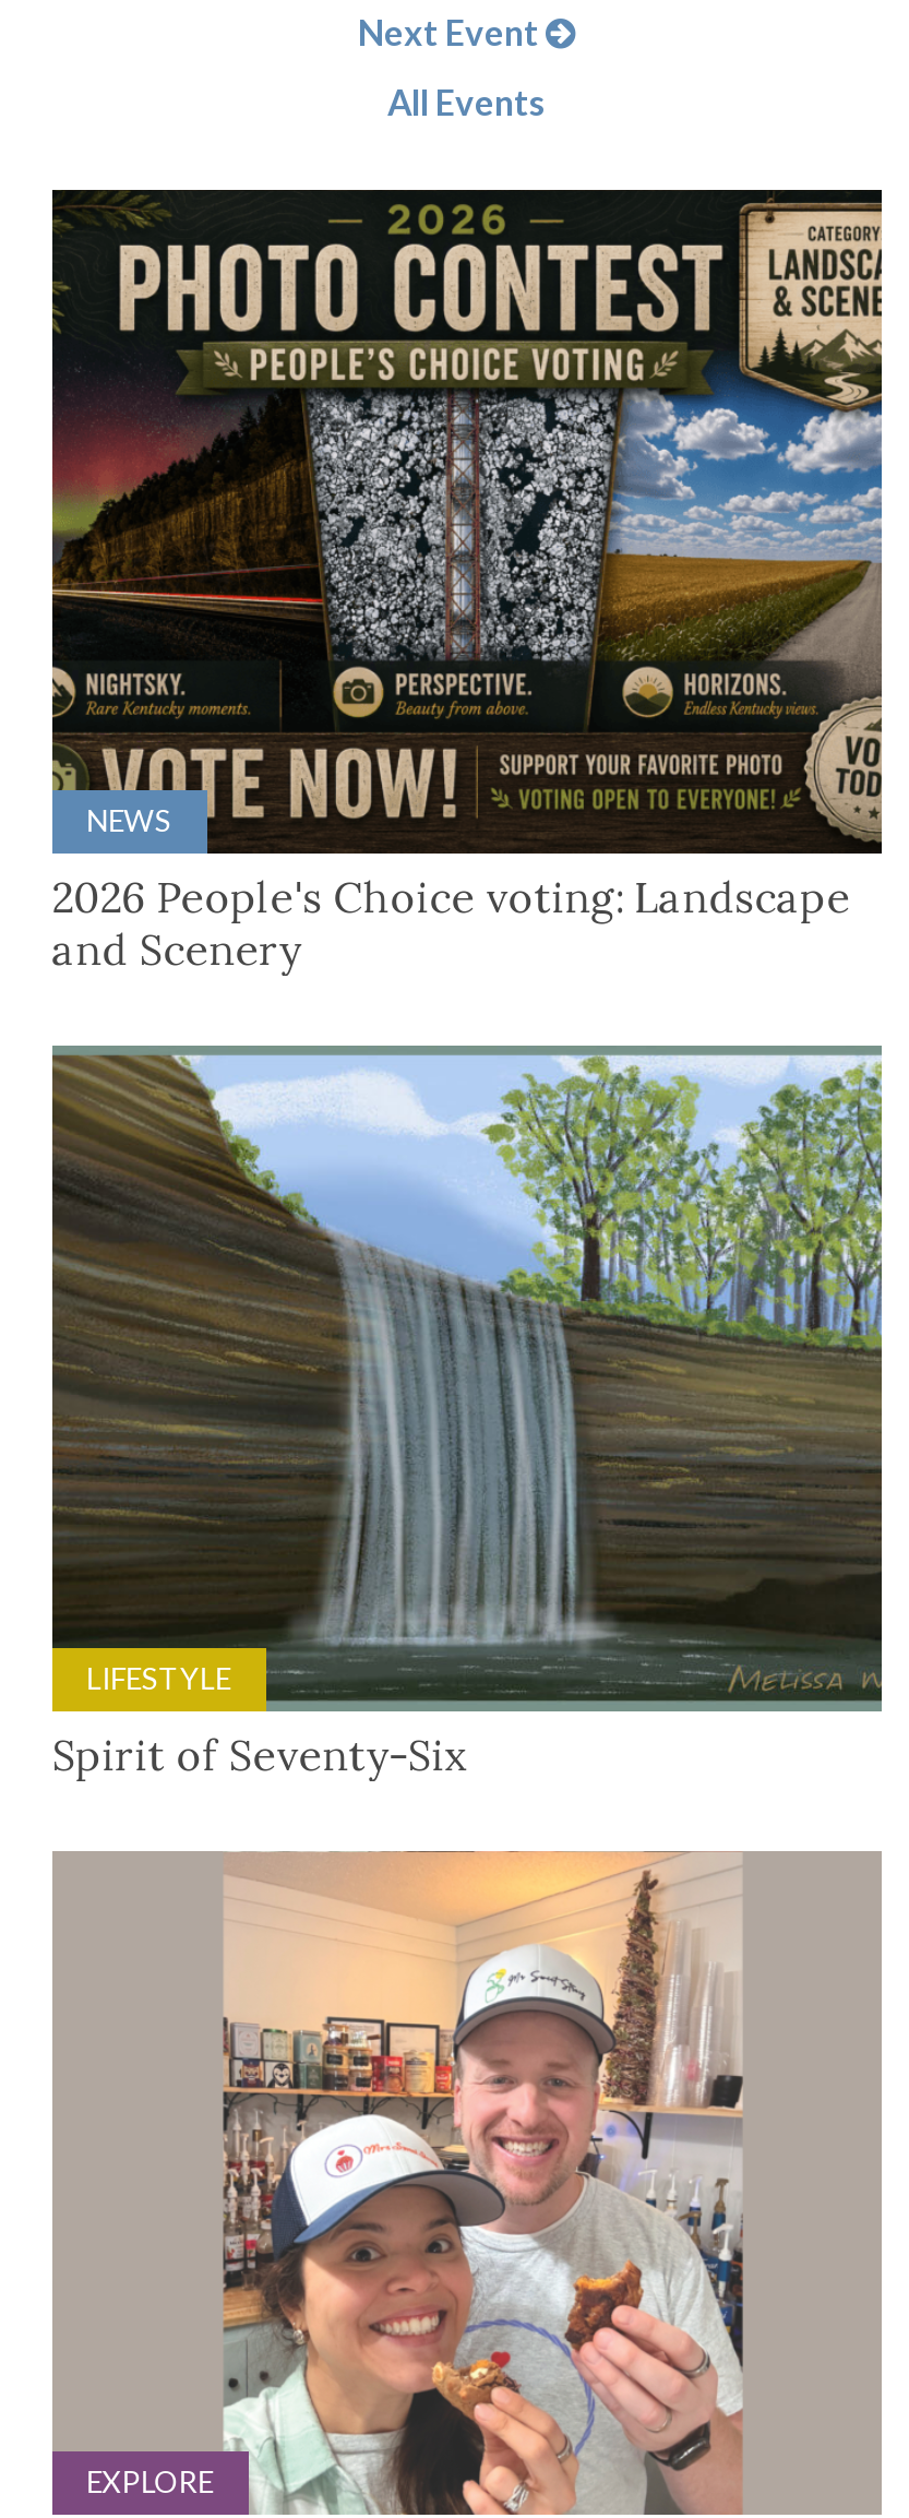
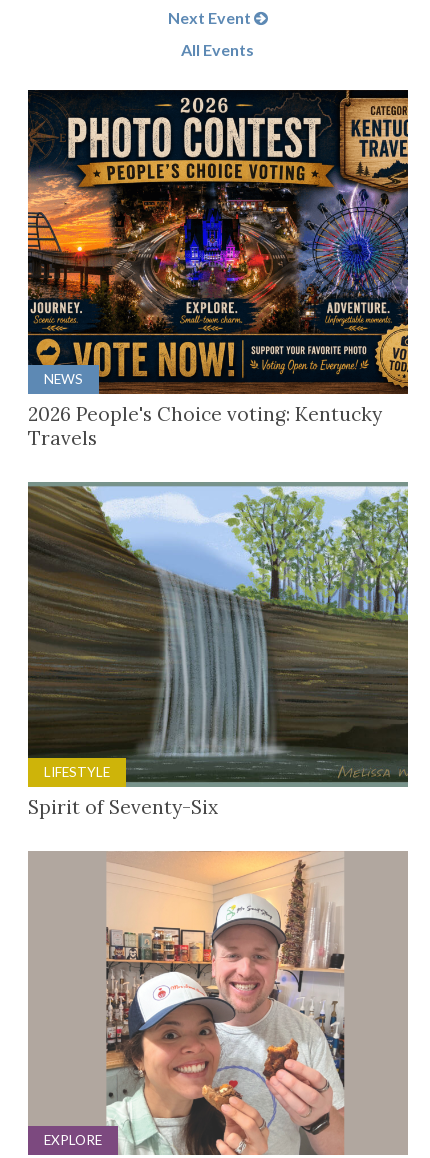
[50,190,884,976] [image] | 2026 People's Choice voting: Landscape | and Scenery -> [27,90,409,450] [image] | 2026 People's Choice voting: Kentucky | Travels

